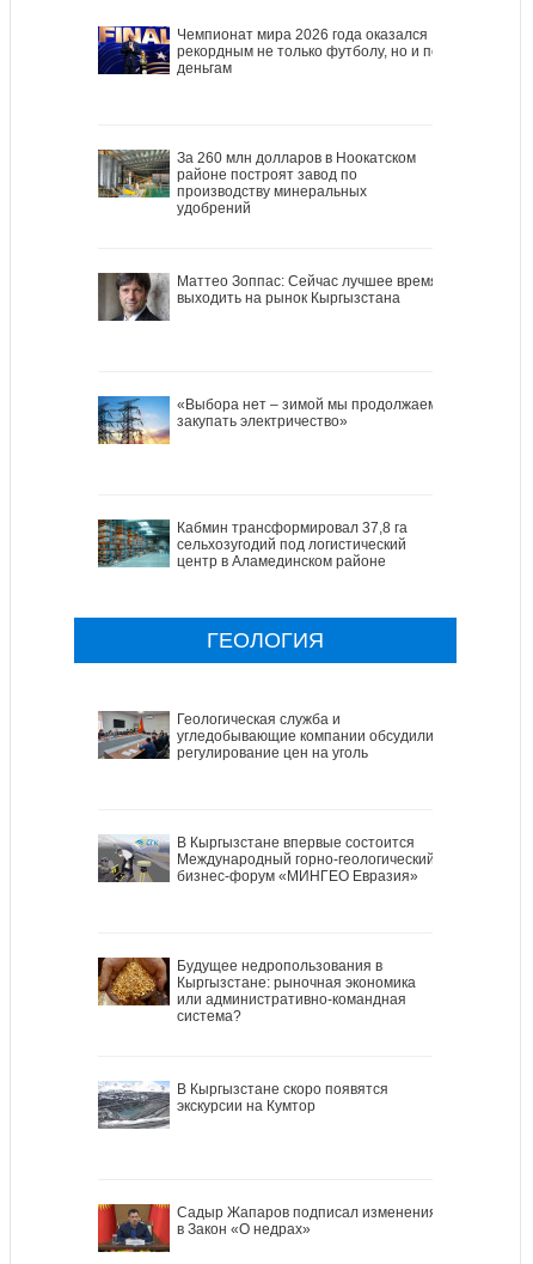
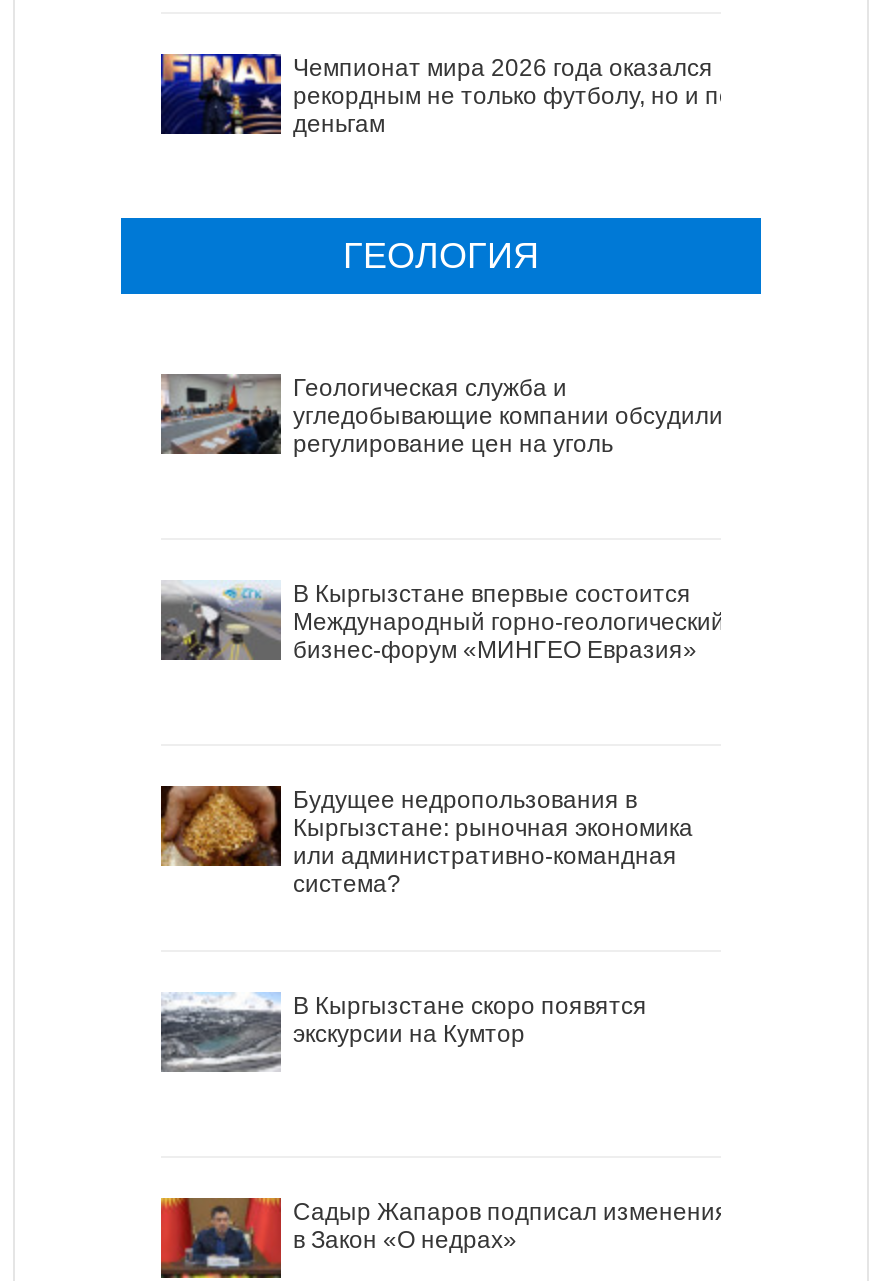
[97,148,416,216] [image] | За 260 млн долларов в Ноокатском | районе построят завод по | производству минеральных | удобрений -> none
[97,272,439,322] [image] | Маттео Зоппас: Сейчас лучшее время | выходить на рынок Кыргызстана -> none
[97,395,437,445] [image] | «Выбора нет – зимой мы продолжаем | закупать электричество» -> none
[97,518,408,570] [image] | Кабмин трансформировал 37,8 га | сельхозугодий под логистический | центр в Аламединском районе -> none

